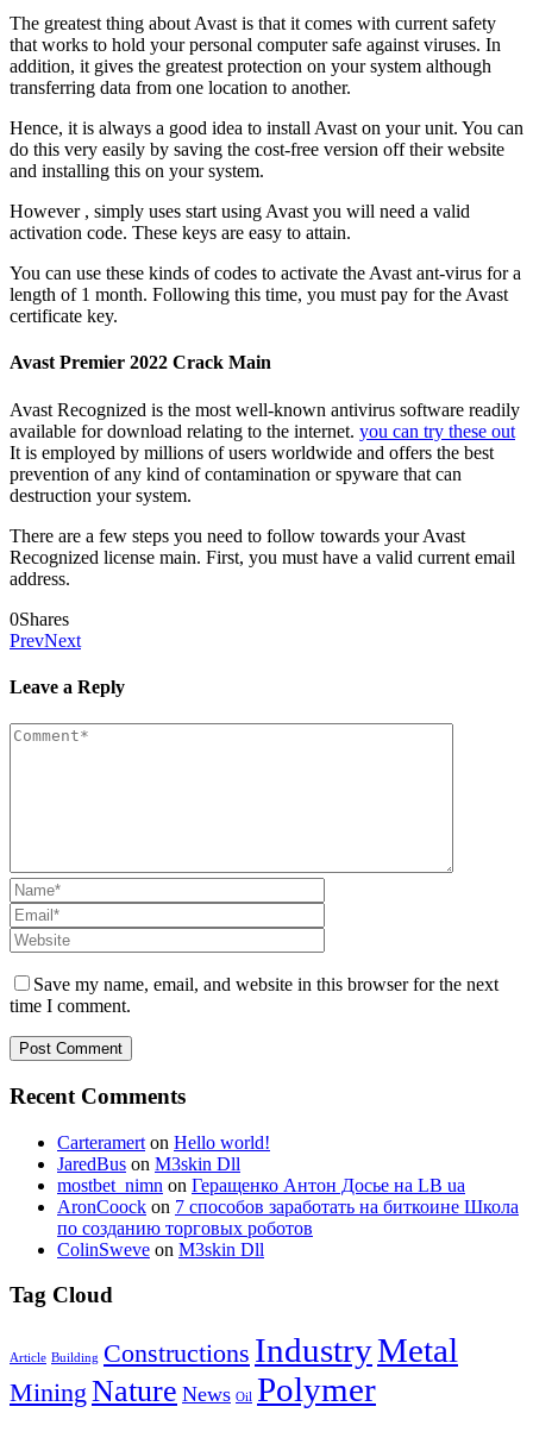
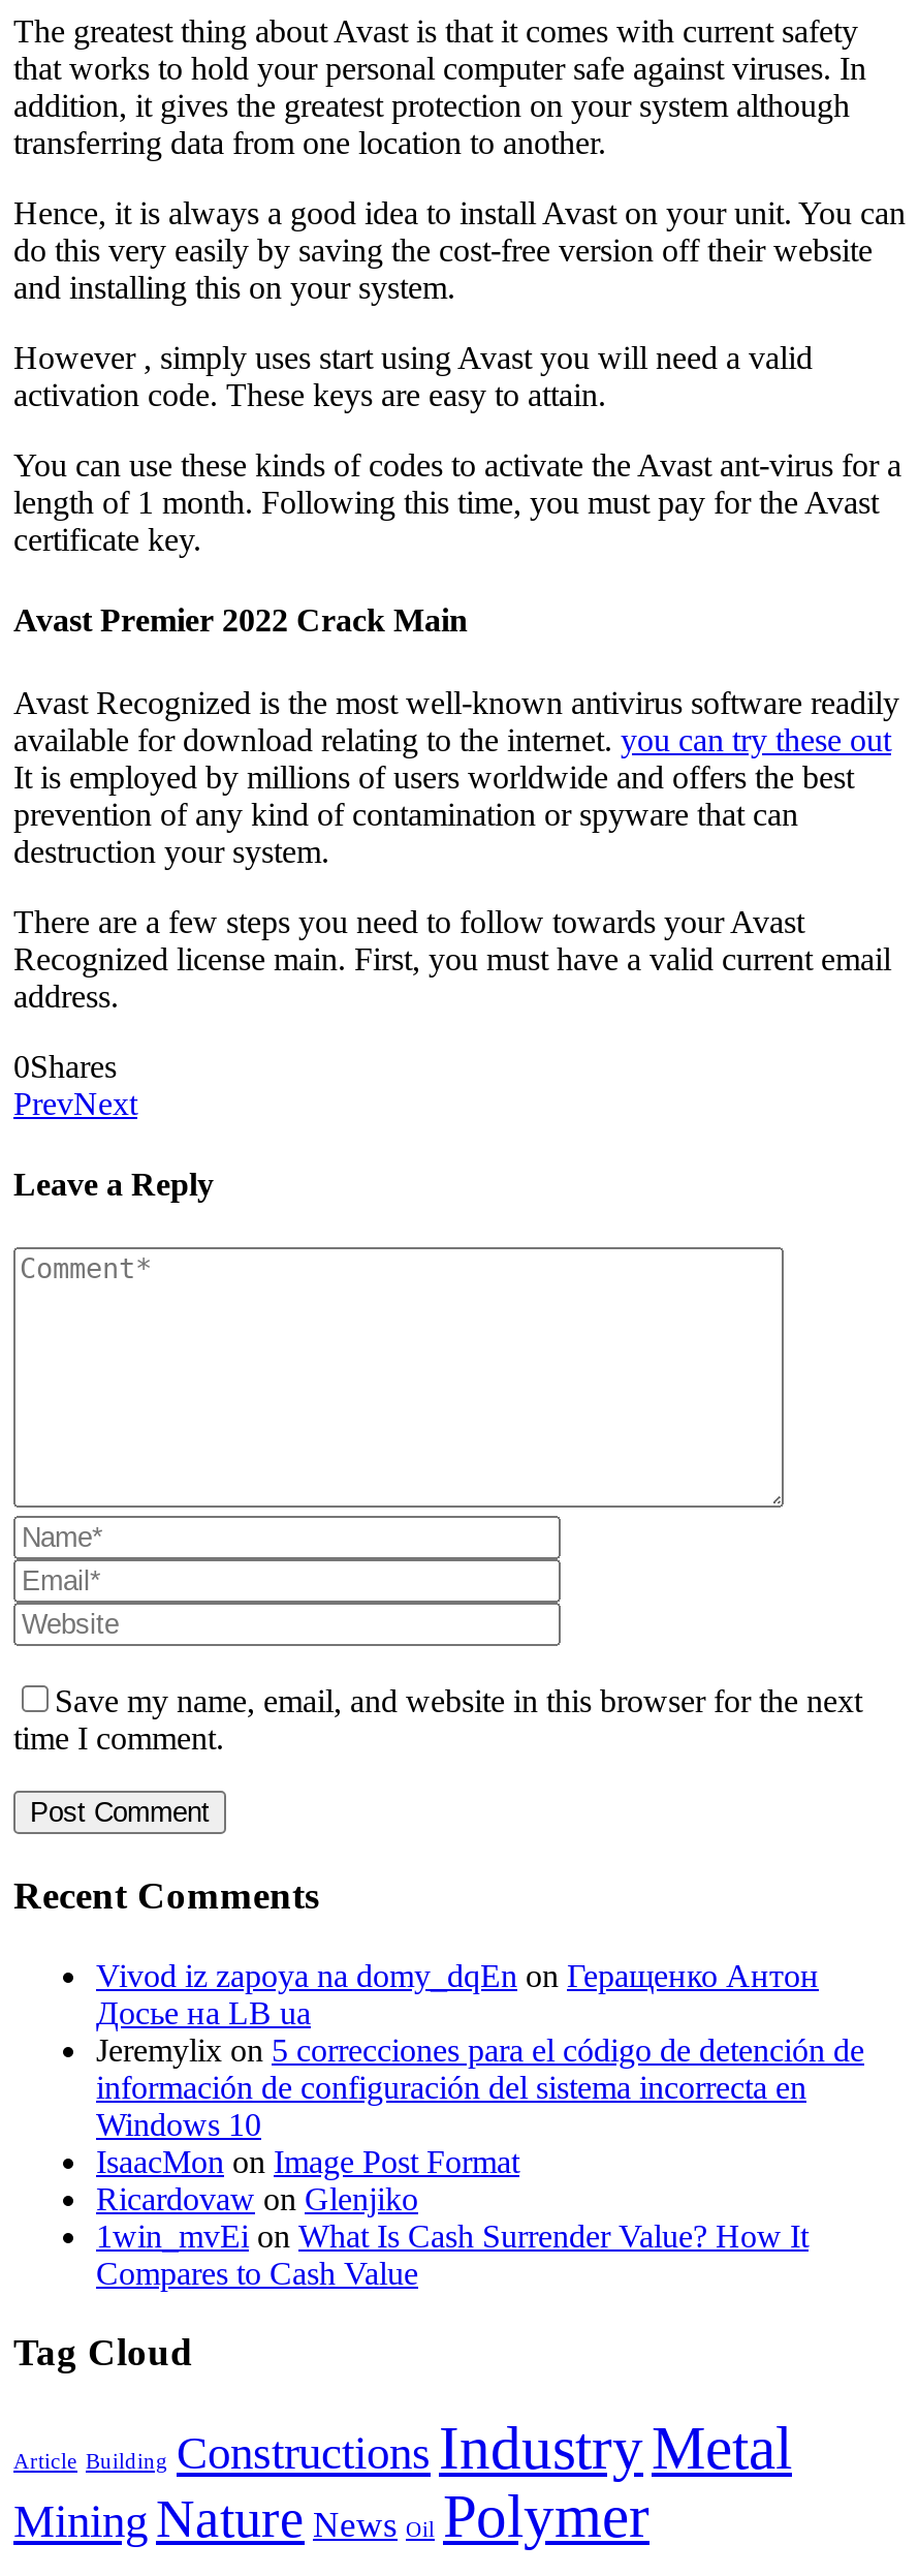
[57,1132,519,1259] Carteramert on Hello world! | JaredBus on M3skin Dll | mostbet_nimn on Геращенко Антон Досье на LB ua | AronCoock on 7 способов заработать на биткоине Школа | по созданию торговых роботов | ColinSweve on M3skin Dll -> [96,1957,864,2290] Vivod iz zapoya na domy_dqEn on Геращенко Антон | Досье на LB ua | Jeremylix on 5 correcciones para el código de detención de | información de configuración del sistema incorrecta en | Windows 10 | IsaacMon on Image Post Format | Ricardovaw on Glenjiko | 1win_mvEi on What Is Cash Surrender Value? How It | Compares to Cash Value

